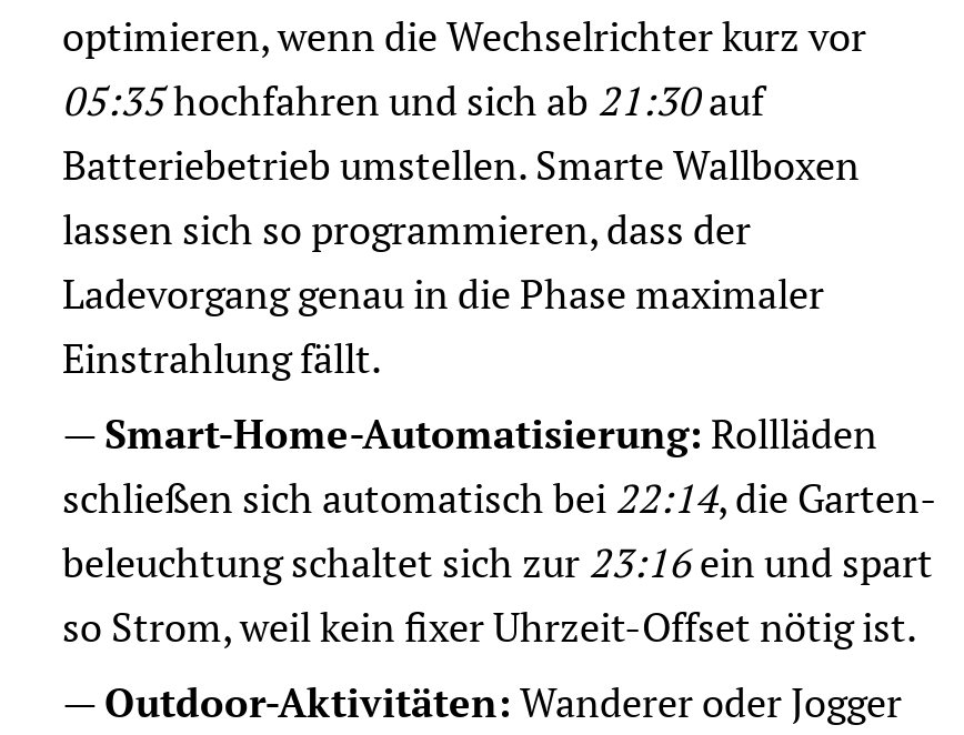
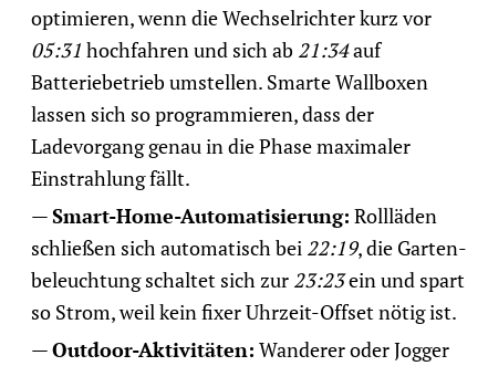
[62,73,764,127] 05:35hochfahren und sich ab 21:30auf -> [31,36,381,63] 05:31hochfahren und sich ab 21:34auf
[62,471,937,524] schließen sich automatisch bei 22:14, die Garten -> [31,234,467,261] schließen sich automatisch bei 22:19, die Garten
[62,535,933,588] beleuchtung schaltet sich zur 23:16ein und spart -> [31,266,465,293] beleuchtung schaltet sich zur 23:23ein und spart

